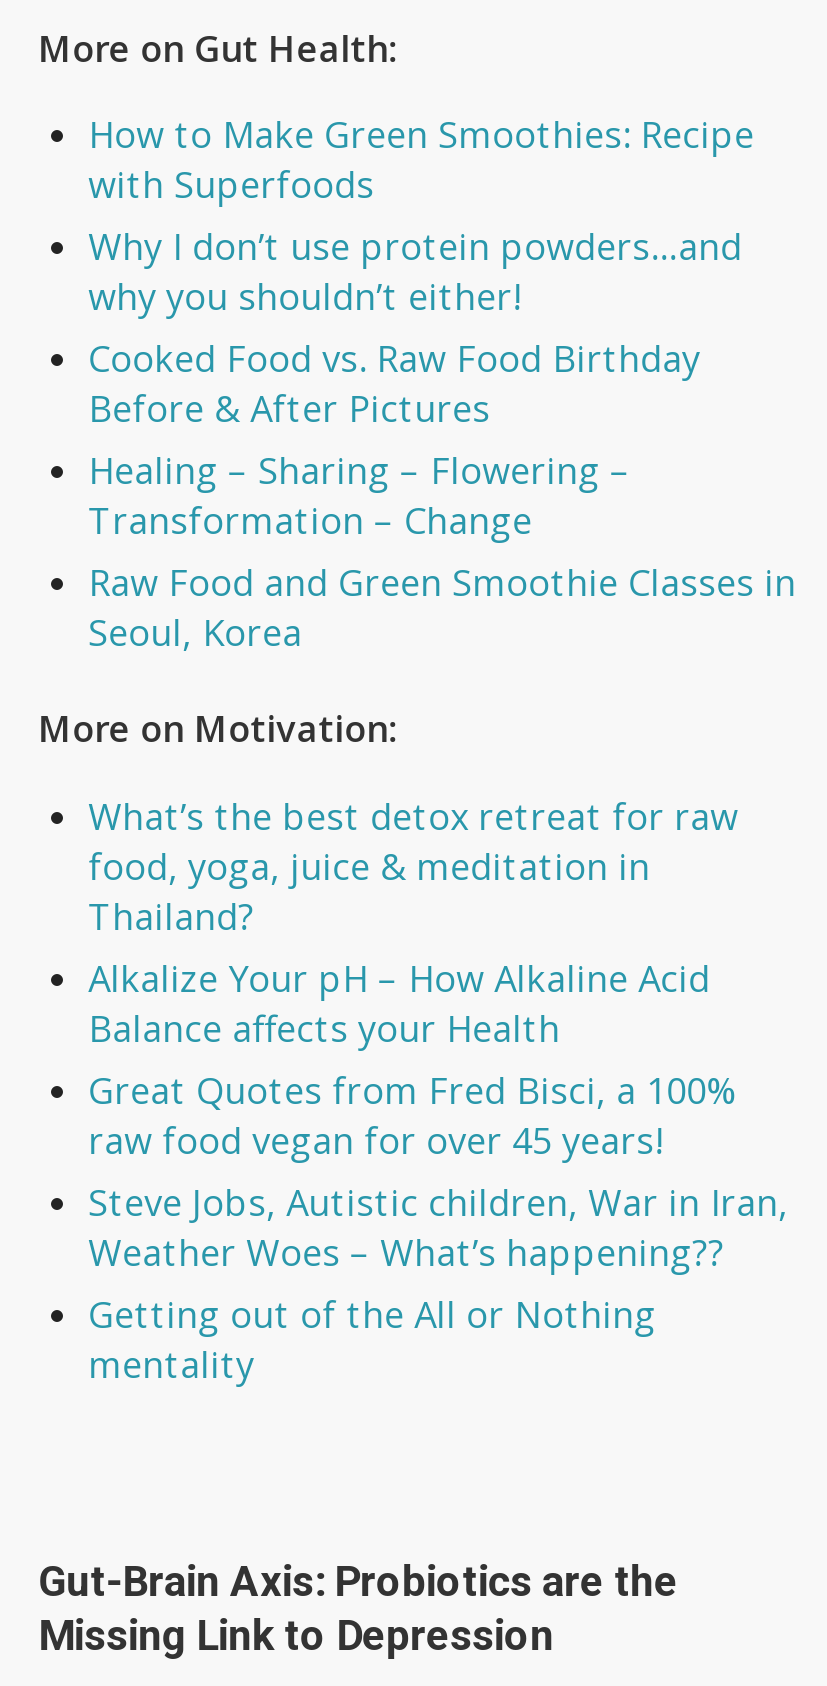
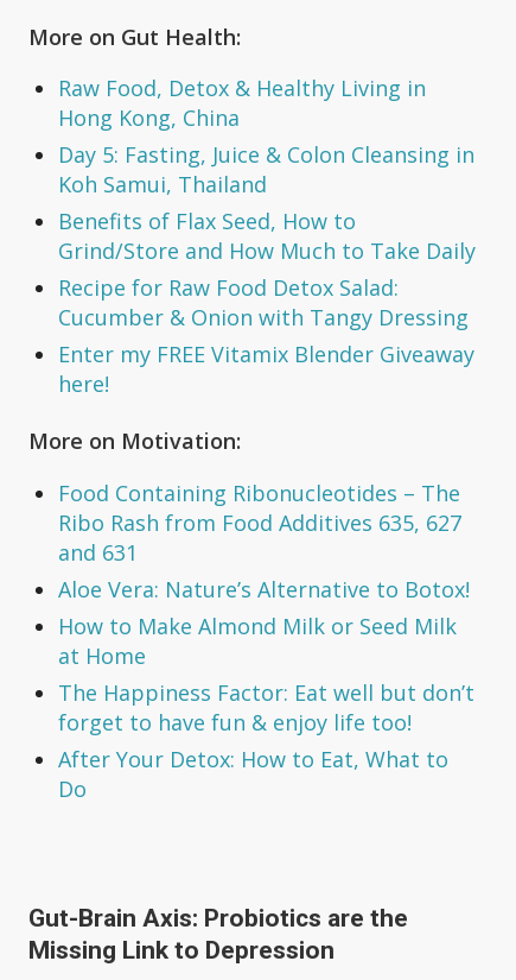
[88,110,796,656] How to Make Green Smoothies: Recipe | with Superfoods | Why I don’t use protein powders…and | why you shouldn’t either! | Cooked Food vs. Raw Food Birthday | Before & After Pictures | Healing – Sharing – Flowering – | Transformation – Change | Raw Food and Green Smoothie Classes in | Seoul, Korea -> [58,74,475,398] Raw Food, Detox & Healthy Living in | Hong Kong, China | Day 5: Fasting, Juice & Colon Cleansing in | Koh Samui, Thailand | Benefits of Flax Seed, How to | Grind/Store and How Much to Take Daily | Recipe for Raw Food Detox Salad: | Cucumber & Onion with Tangy Dressing | Enter my FREE Vitamix Blender Giveaway | here!
[88,791,788,1387] What’s the best detox retreat for raw | food, yoga, juice & meditation in | Thailand? | Alkalize Your pH – How Alkaline Acid | Balance affects your Health | Great Quotes from Fred Bisci, a 100% | raw food vegan for over 45 years! | Steve Jobs, Autistic children, War in Iran, | Weather Woes – What’s happening?? | Getting out of the All or Nothing | mentality -> [58,478,474,802] Food Containing Ribonucleotides – The | Ribo Rash from Food Additives 635, 627 | and 631 | Aloe Vera: Nature’s Alternative to Botox! | How to Make Almond Milk or Seed Milk | at Home | The Happiness Factor: Eat well but don’t | forget to have fun & enjoy life too! | After Your Detox: How to Eat, What to | Do

